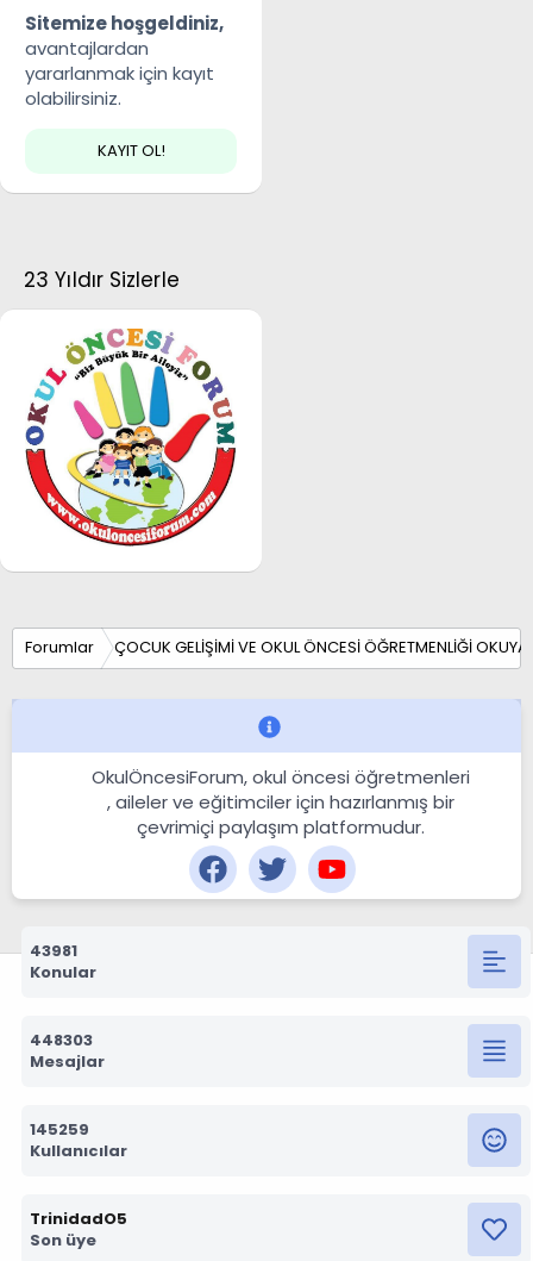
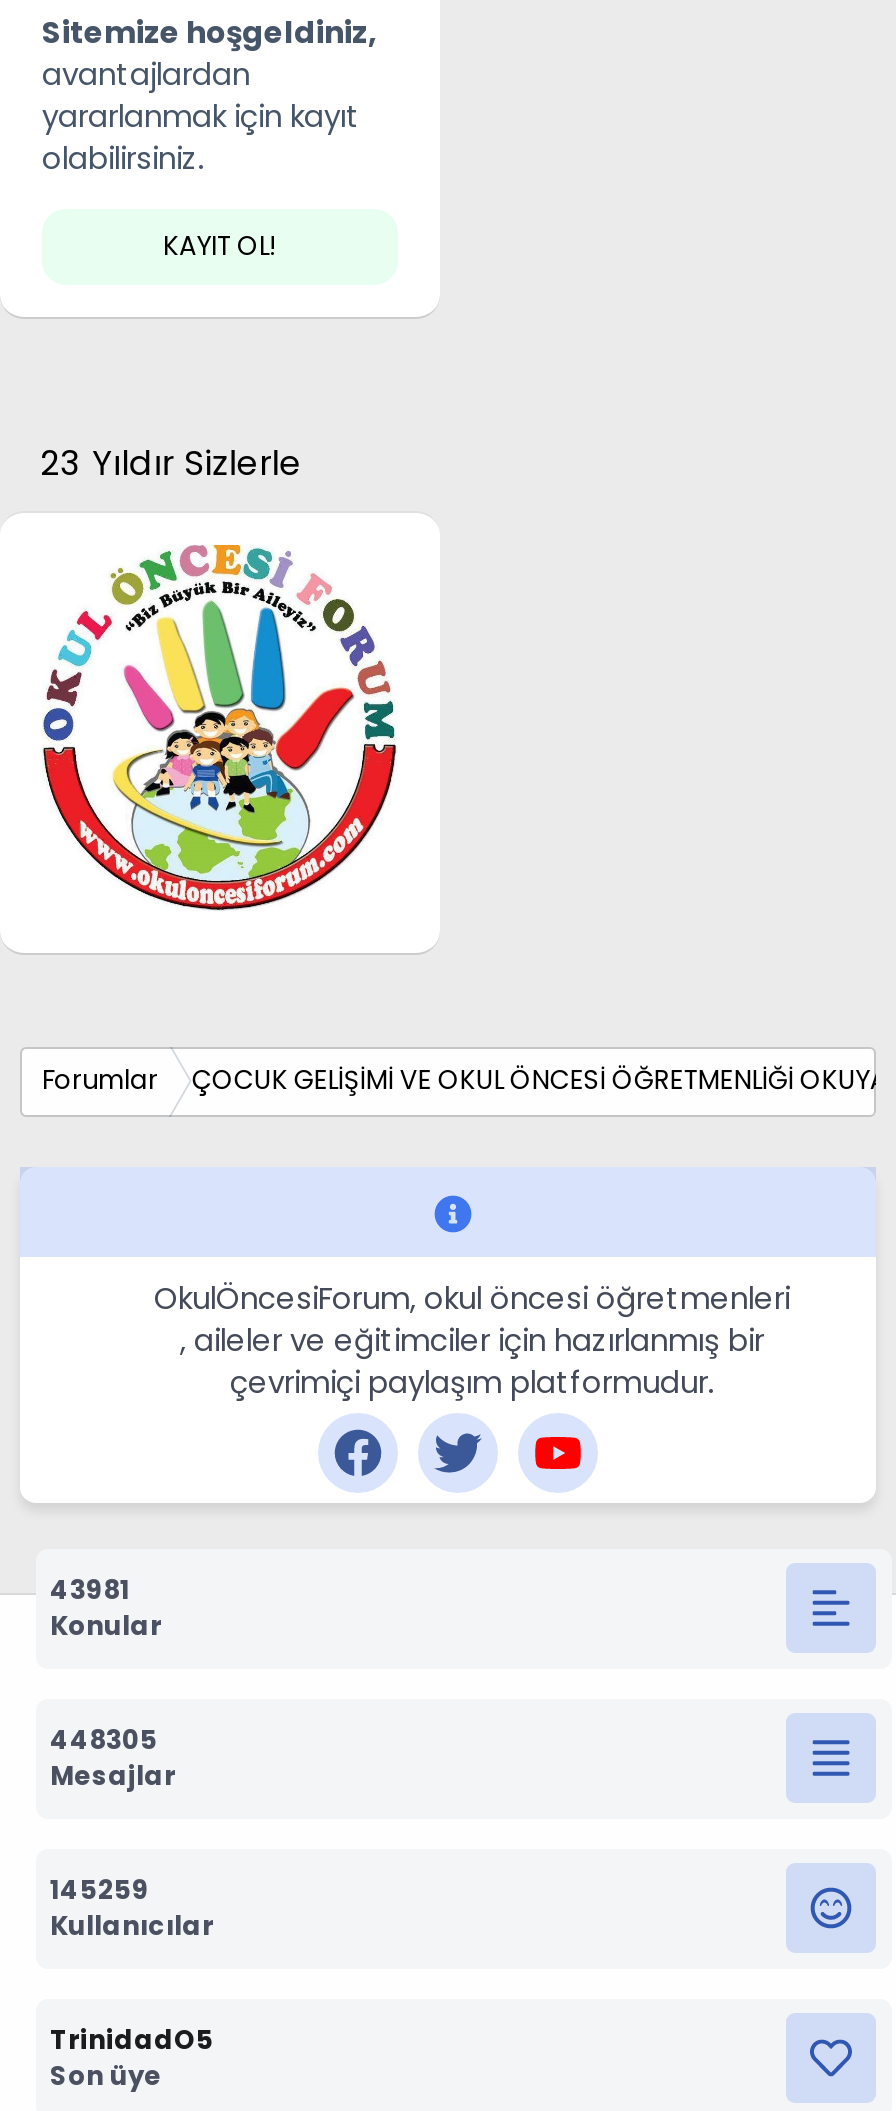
[30,1029,93,1051] 448303 -> [50,1721,158,1759] 448305

